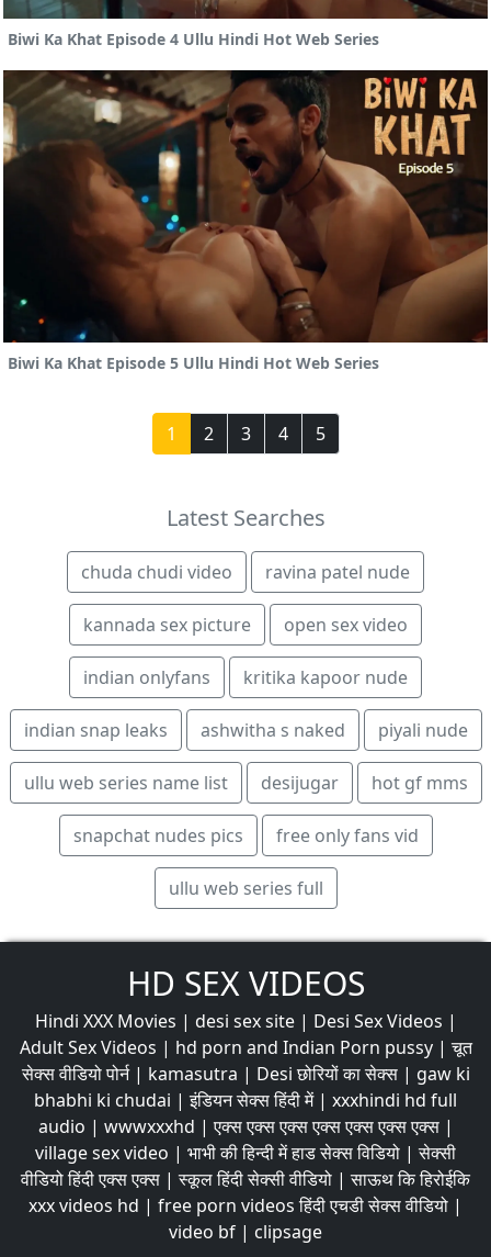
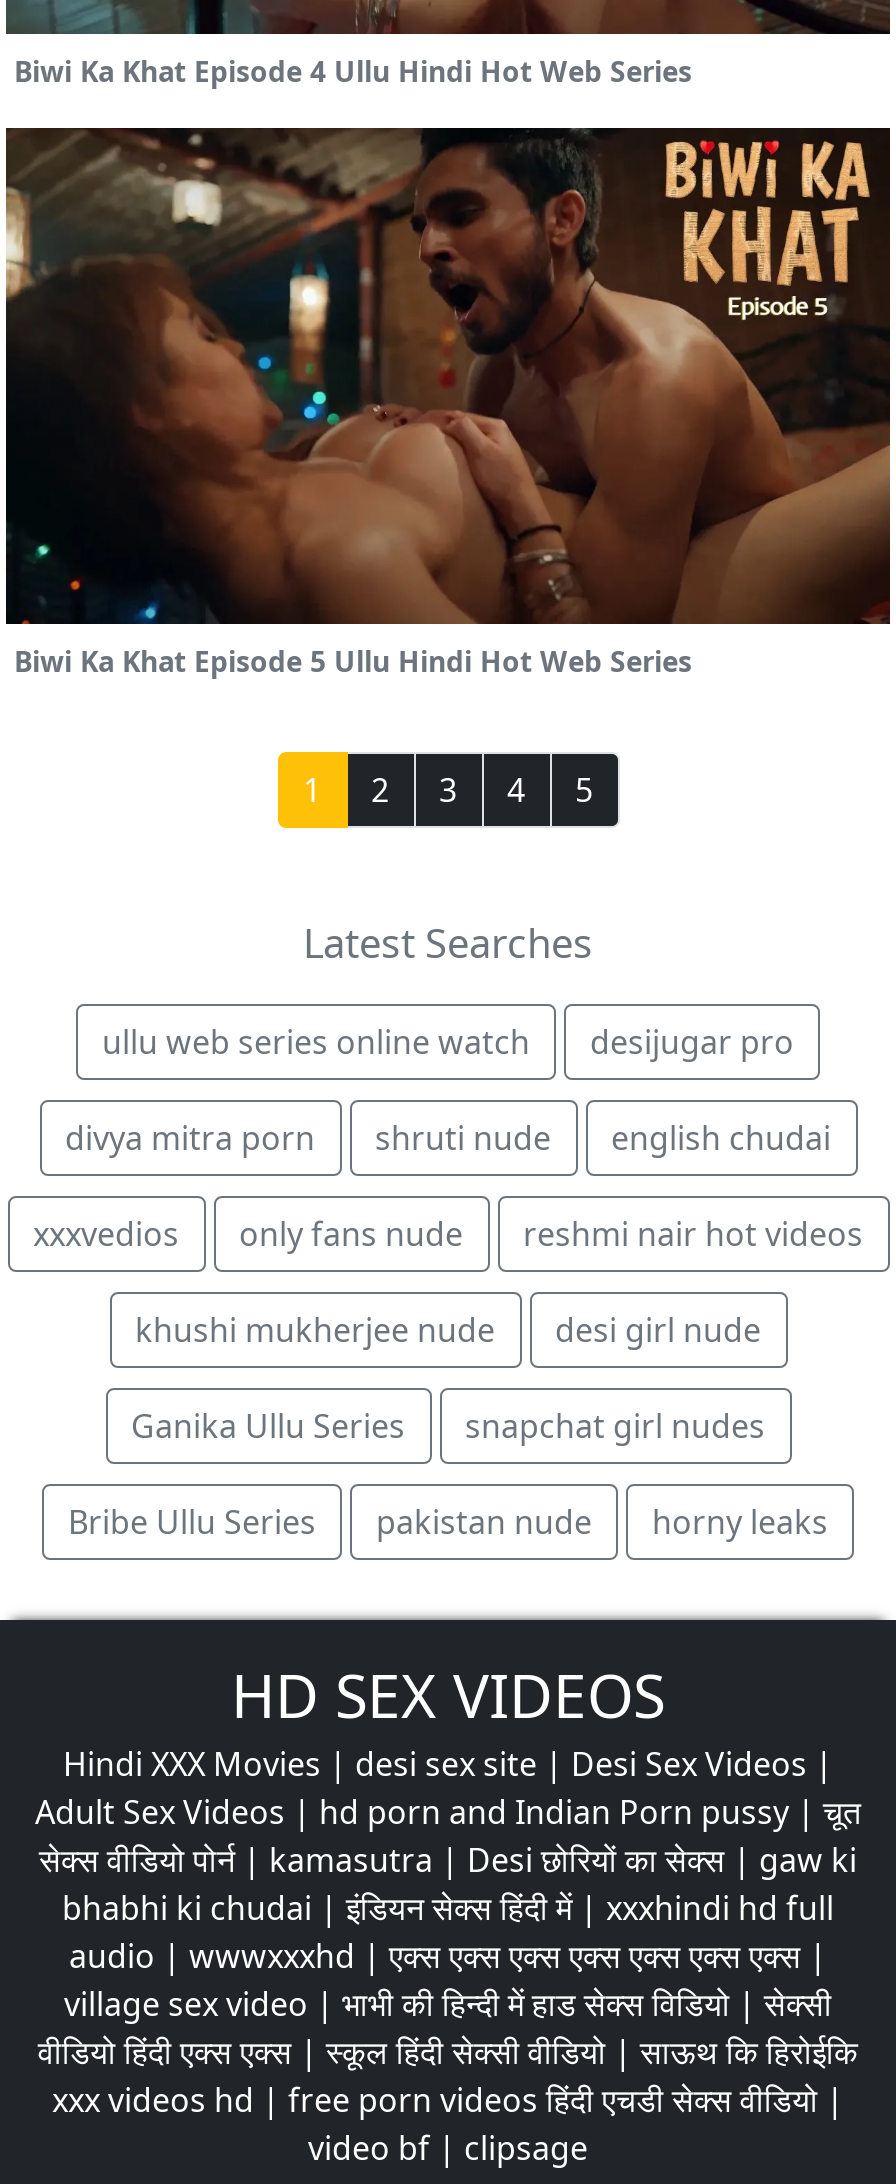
[24,560,467,900] chuda chudi video | ravina patel nude | kannada sex picture | open sex video | indian onlyfans | kritika kapoor nude | indian snap leaks | ashwitha s naked | piyali nude | ullu web series name list | desijugar | hot gf mms | snapchat nudes pics | free only fans vid | ullu web series full -> [33,1020,863,1544] ullu web series online watch | desijugar pro | divya mitra porn | shruti nude | english chudai | xxxvedios | only fans nude | reshmi nair hot videos | khushi mukherjee nude | desi girl nude | Ganika Ullu Series | snapchat girl nudes | Bribe Ullu Series | pakistan nude | horny leaks

